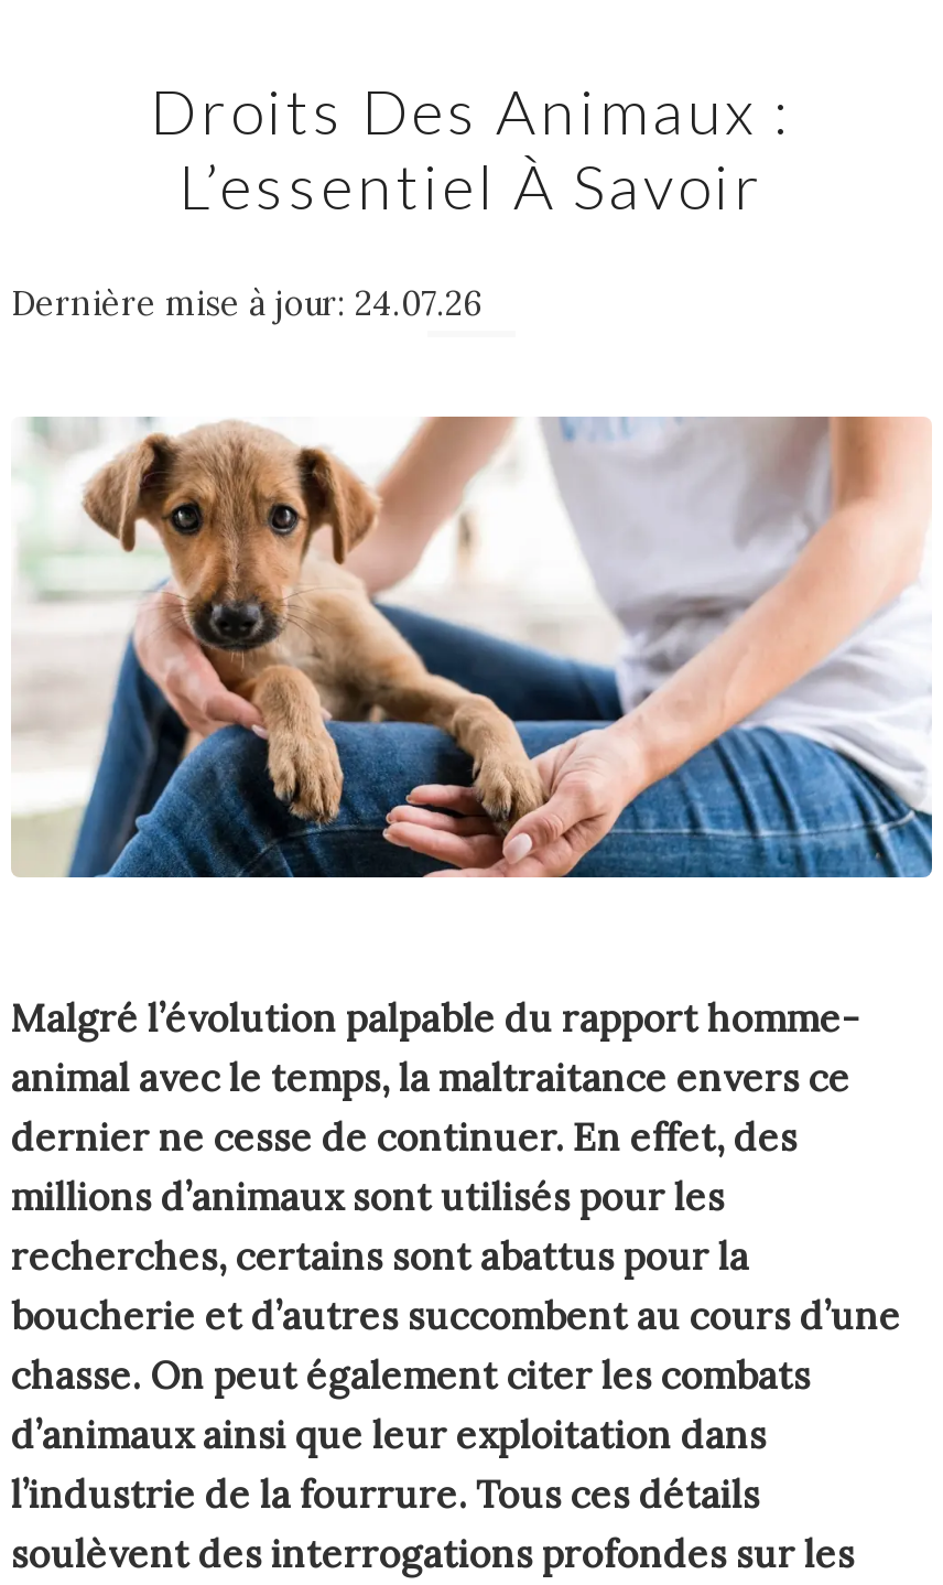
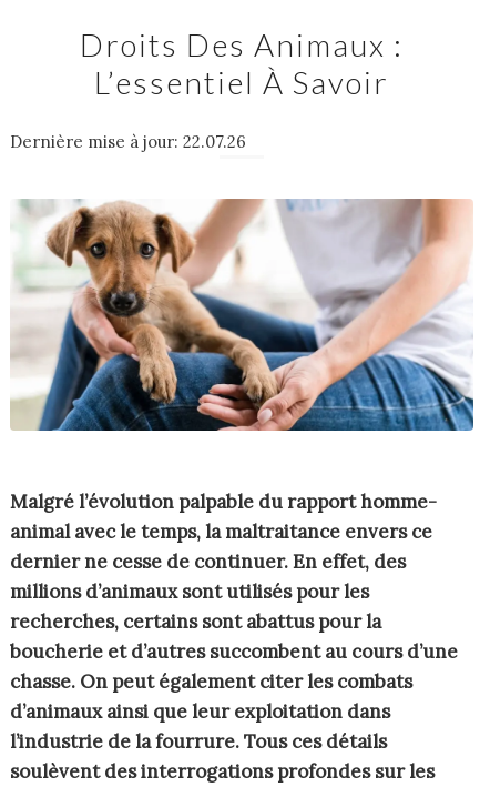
[11,282,483,324] Dernière mise à jour: 24.07.26 -> [10,131,246,152] Dernière mise à jour: 22.07.26

